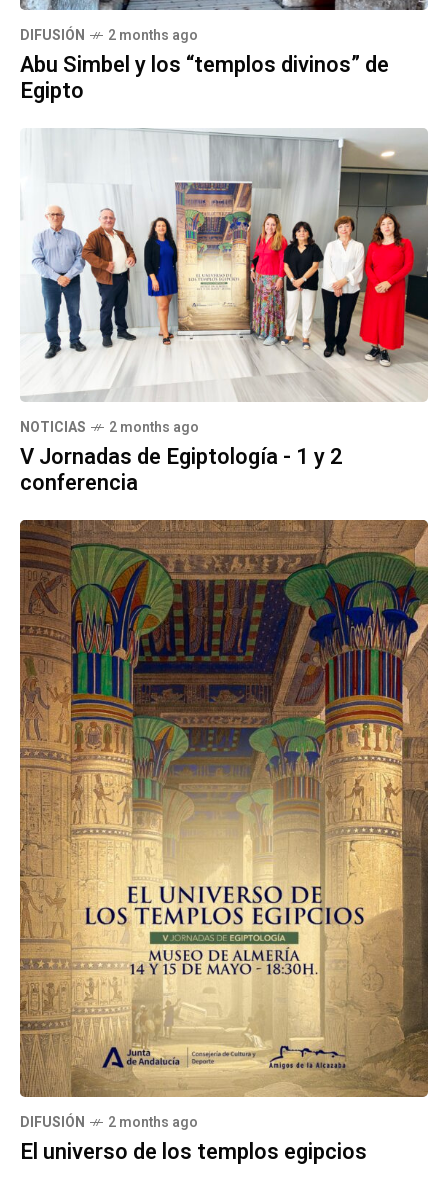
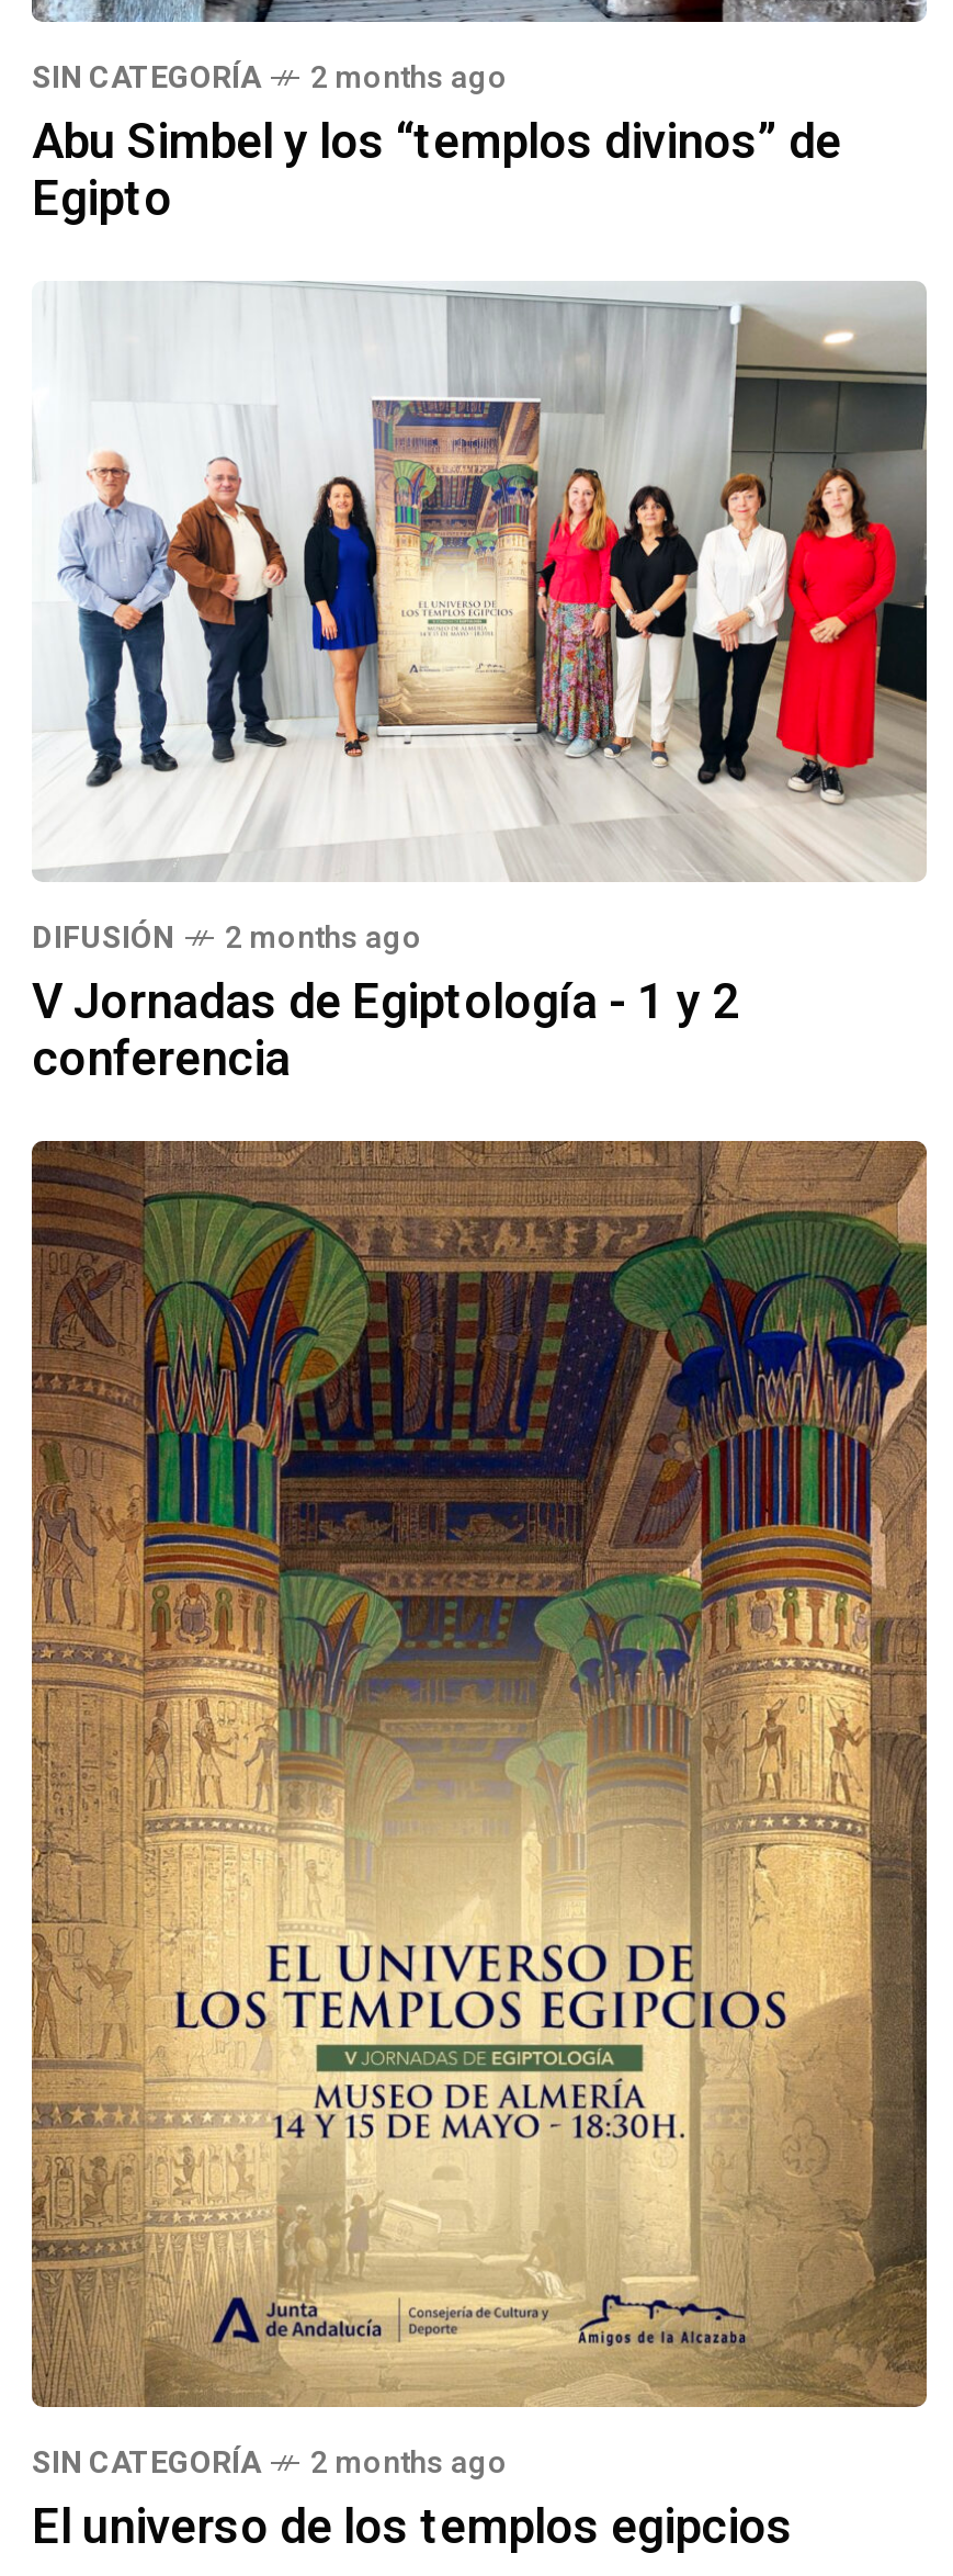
[20,25,85,46] DIFUSIÓN -> [32,54,260,100] SIN CATEGORÍA
[20,417,86,438] NOTICIAS -> [32,915,174,961] DIFUSIÓN
[20,1112,85,1133] DIFUSIÓN -> [32,2440,260,2486] SIN CATEGORÍA

